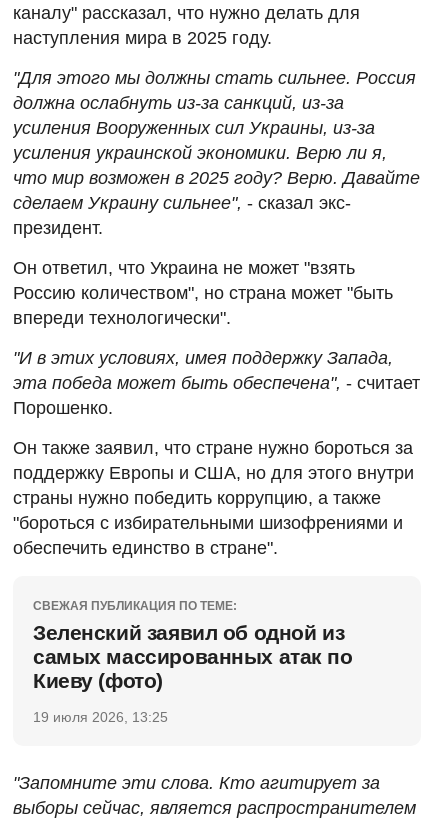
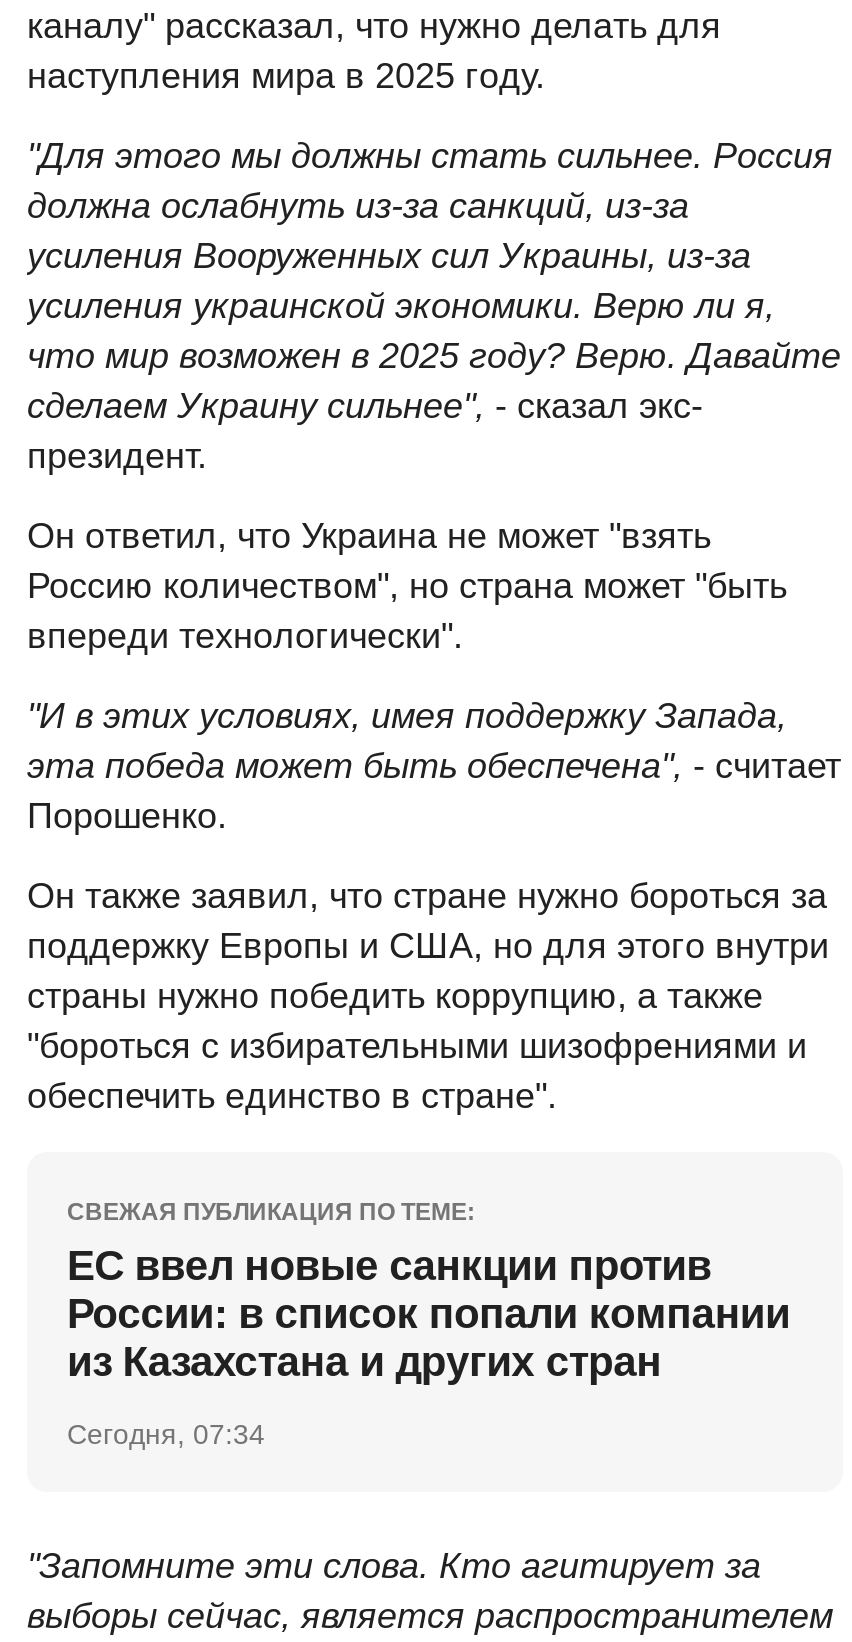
[33,620,353,691] Зеленский заявил об одной из | самых массированных атак по | Киеву (фото) -> [67,1241,790,1383] ЕС ввел новые санкции против | России: в список попали компании | из Казахстана и других стран
[33,708,168,724] 19 июля 2026, 13:25 -> [67,1417,265,1449] Сегодня, 07:34

